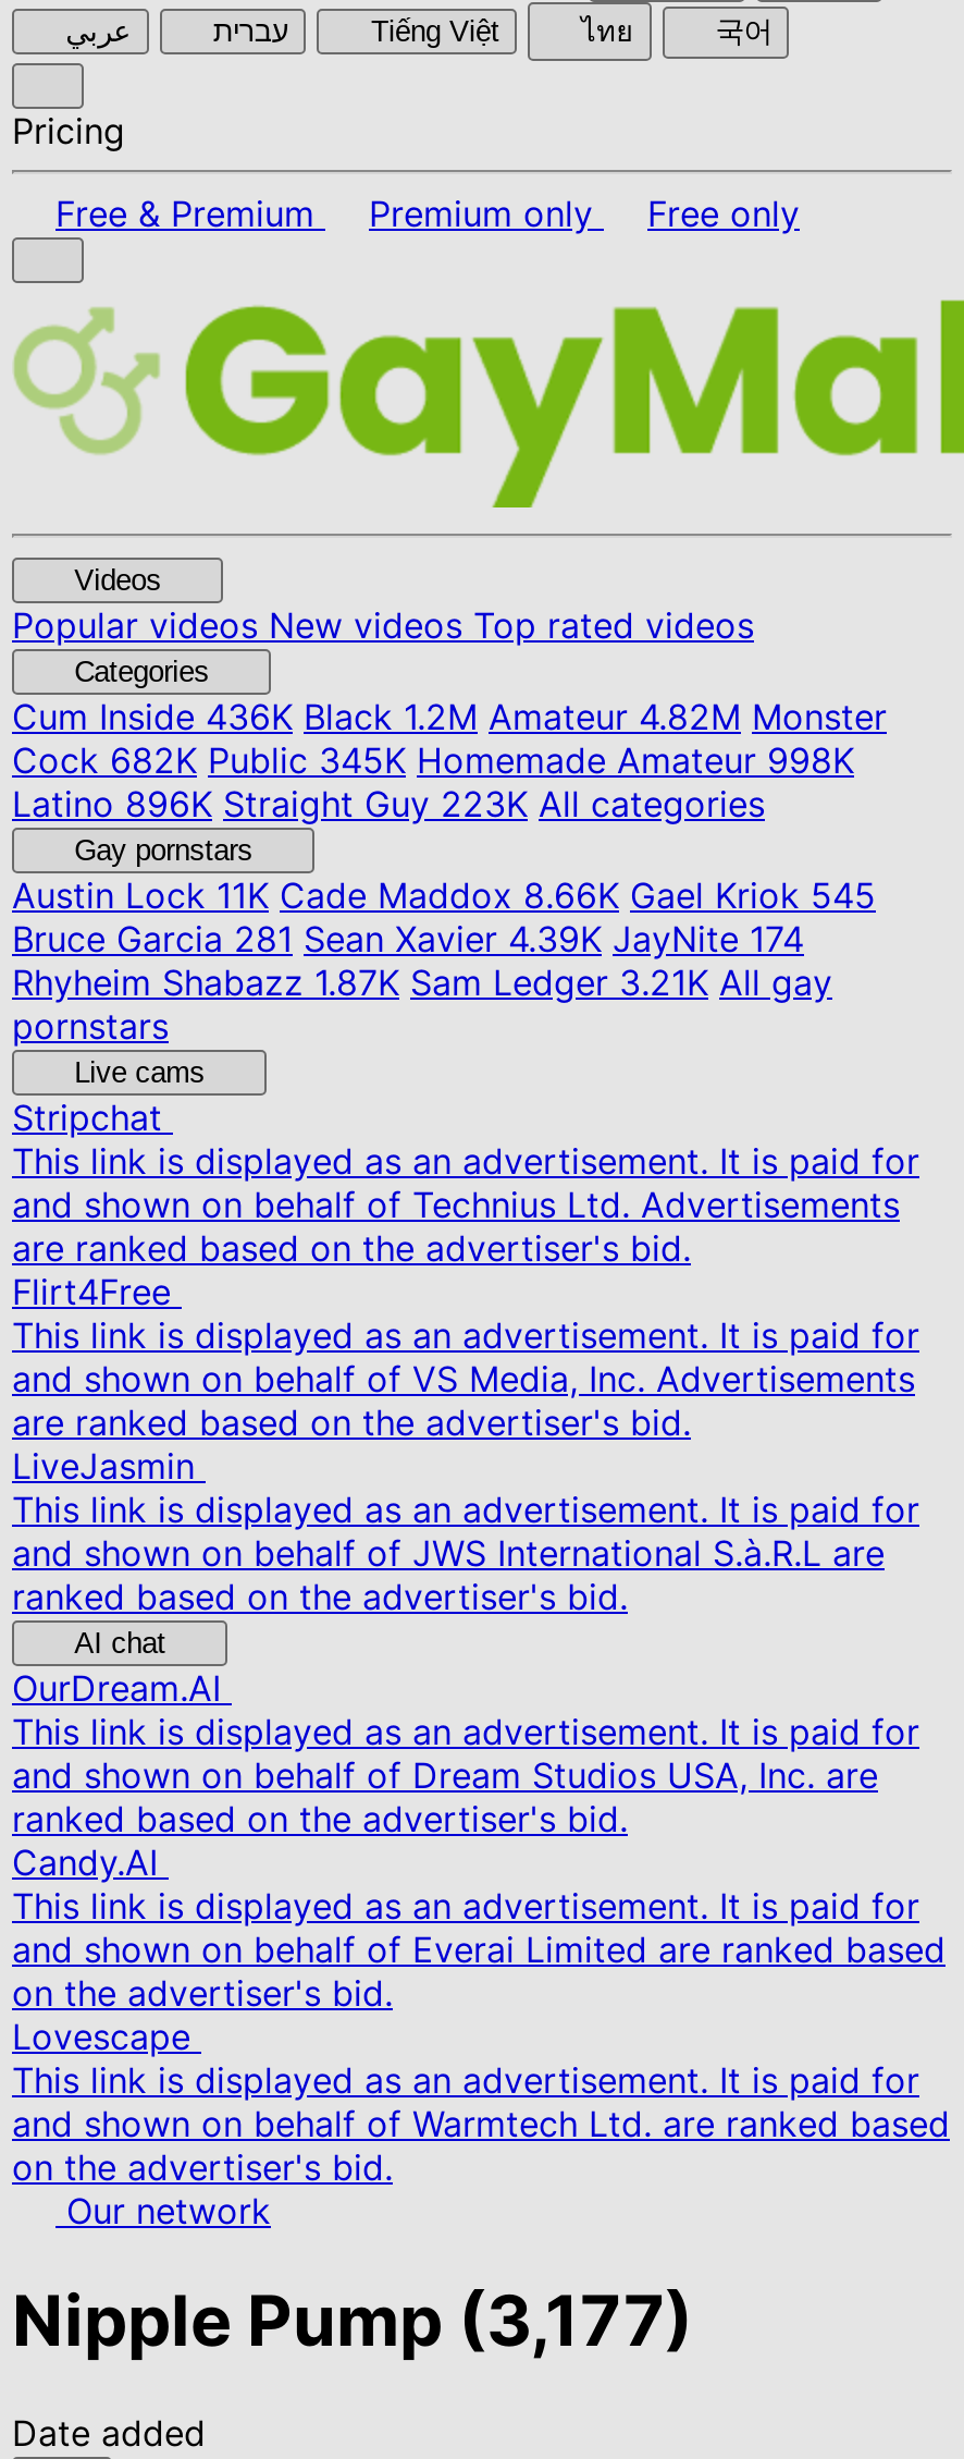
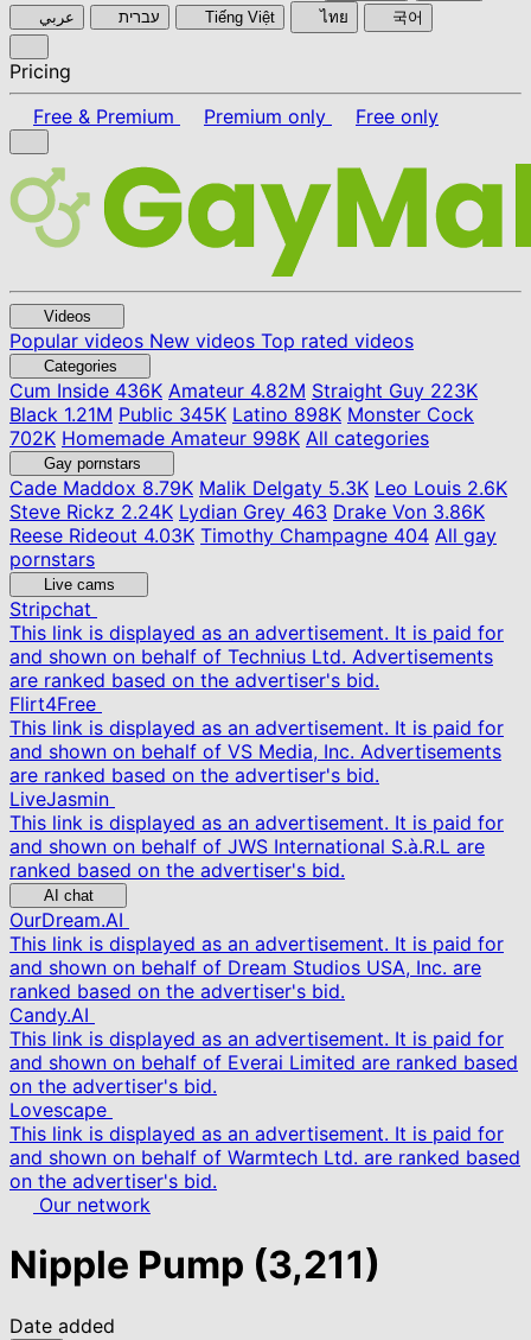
[12,695,887,825] Cum Inside436K Black 1.2M Amateur 4.82M Monster | Cock 682K Public 345K Homemade Amateur 998K | Latino 896K Straight Guy 223K All categories -> [9,379,478,450] Cum Inside436K Amateur 4.82M Straight Guy 223K | Black 1.21M Public 345K Latino 898K Monster Cock | 702K Homemade Amateur 998K All categories
[12,873,876,1004] Austin Lock11K Cade Maddox 8.66K Gael Kriok 545 | Bruce Garcia 281 Sean Xavier 4.39K JayNite 174 | Rhyheim Shabazz 1.87K Sam Ledger 3.21K All gay -> [9,476,507,547] Cade Maddox8.79K Malik Delgaty 5.3K Leo Louis 2.6K | Steve Rickz 2.24K Lydian Grey 463 Drake Von 3.86K | Reese Rideout 4.03K Timothy Champagne 404 All gay
[12,2279,693,2364] Nipple Pump (3,177) -> [9,1242,380,1288] Nipple Pump (3,211)

